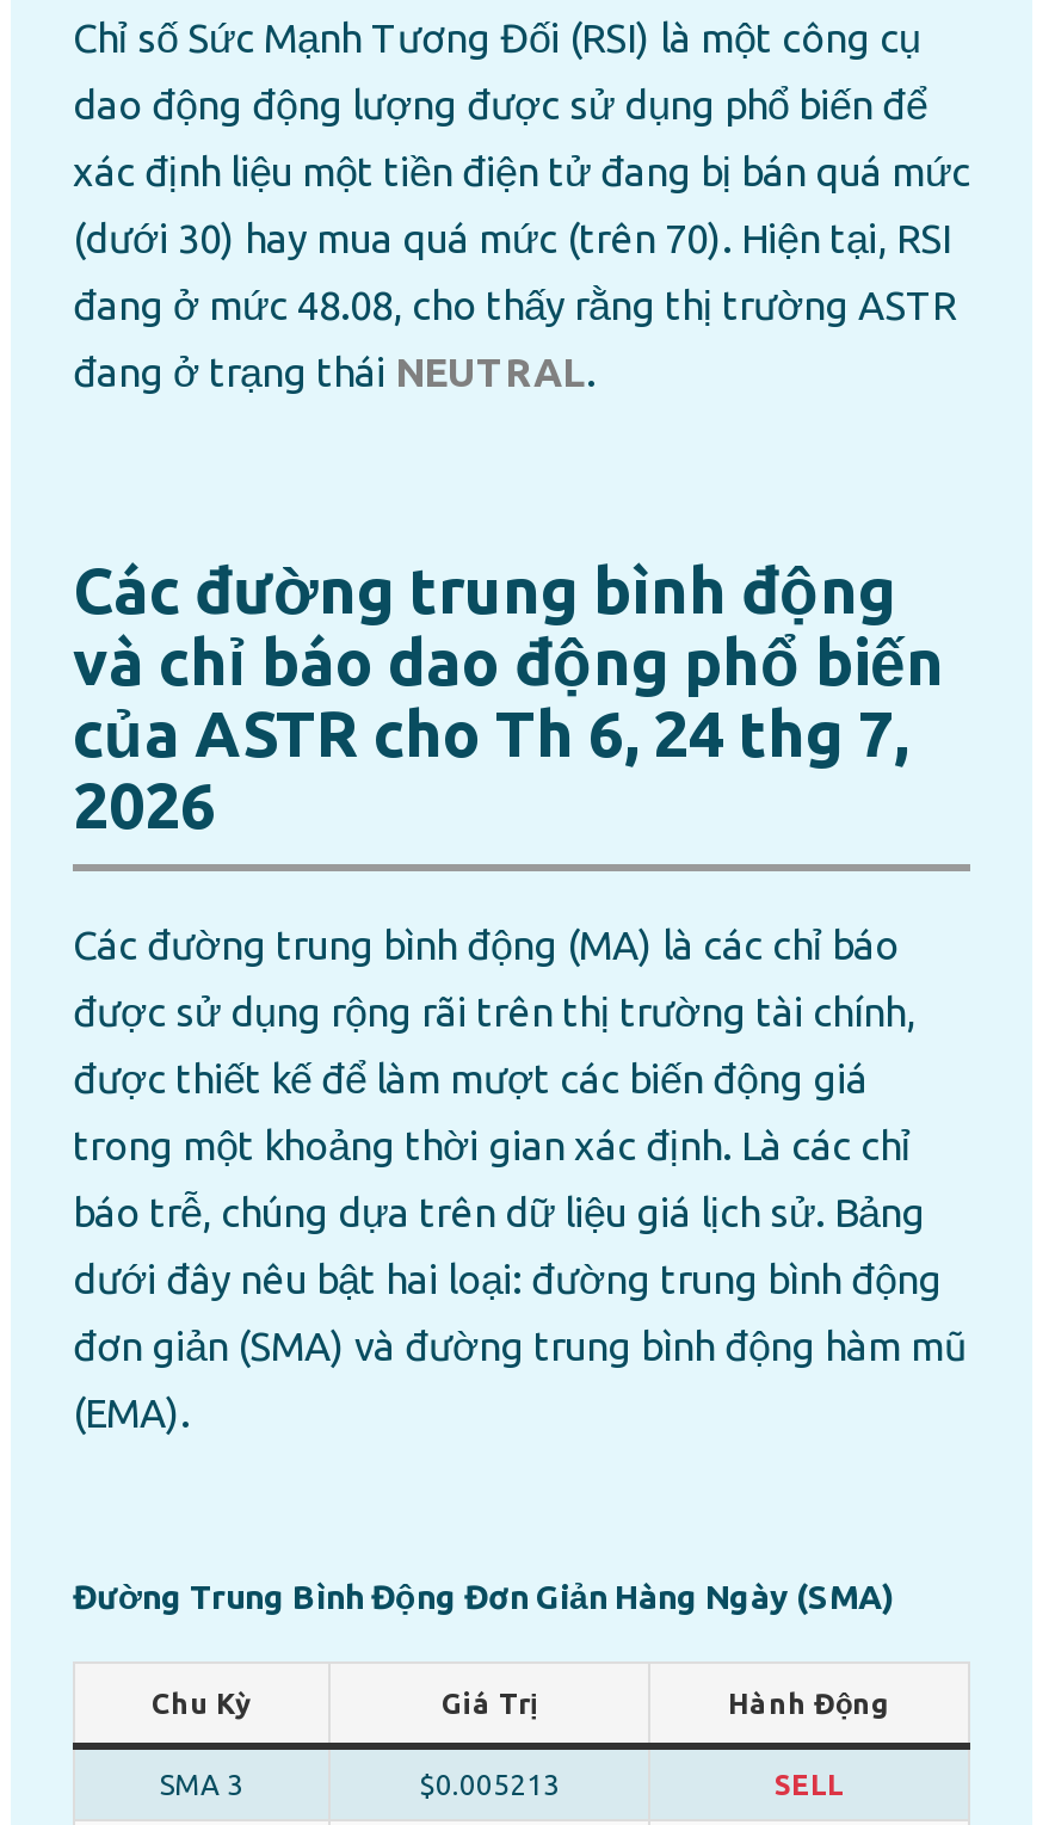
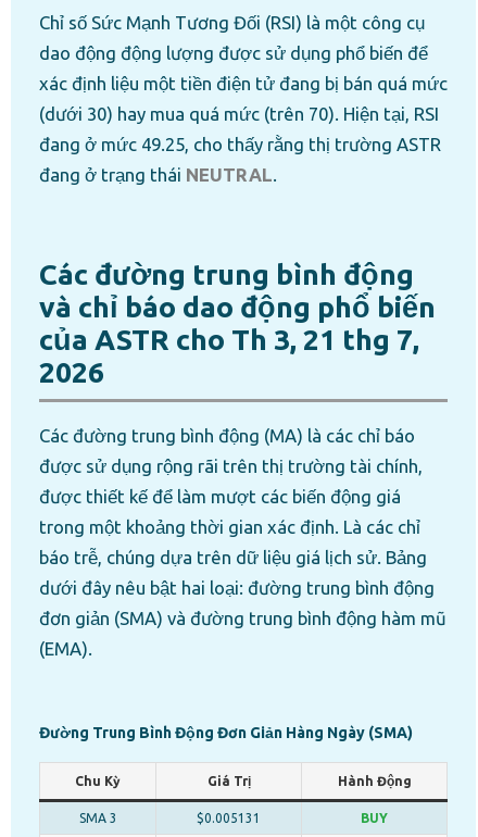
[73,281,956,327] đang ở mức 48.08, cho thấy rằng thị trường ASTR -> [39,133,441,154] đang ở mức 49.25, cho thấy rằng thị trường ASTR
[73,697,908,768] của ASTR cho Th 6, 24 thg 7, -> [39,323,419,355] của ASTR cho Th 3, 21 thg 7,
[419,1768,844,1799] $0.005213 | SELL -> [197,811,388,825] $0.005131 | BUY

